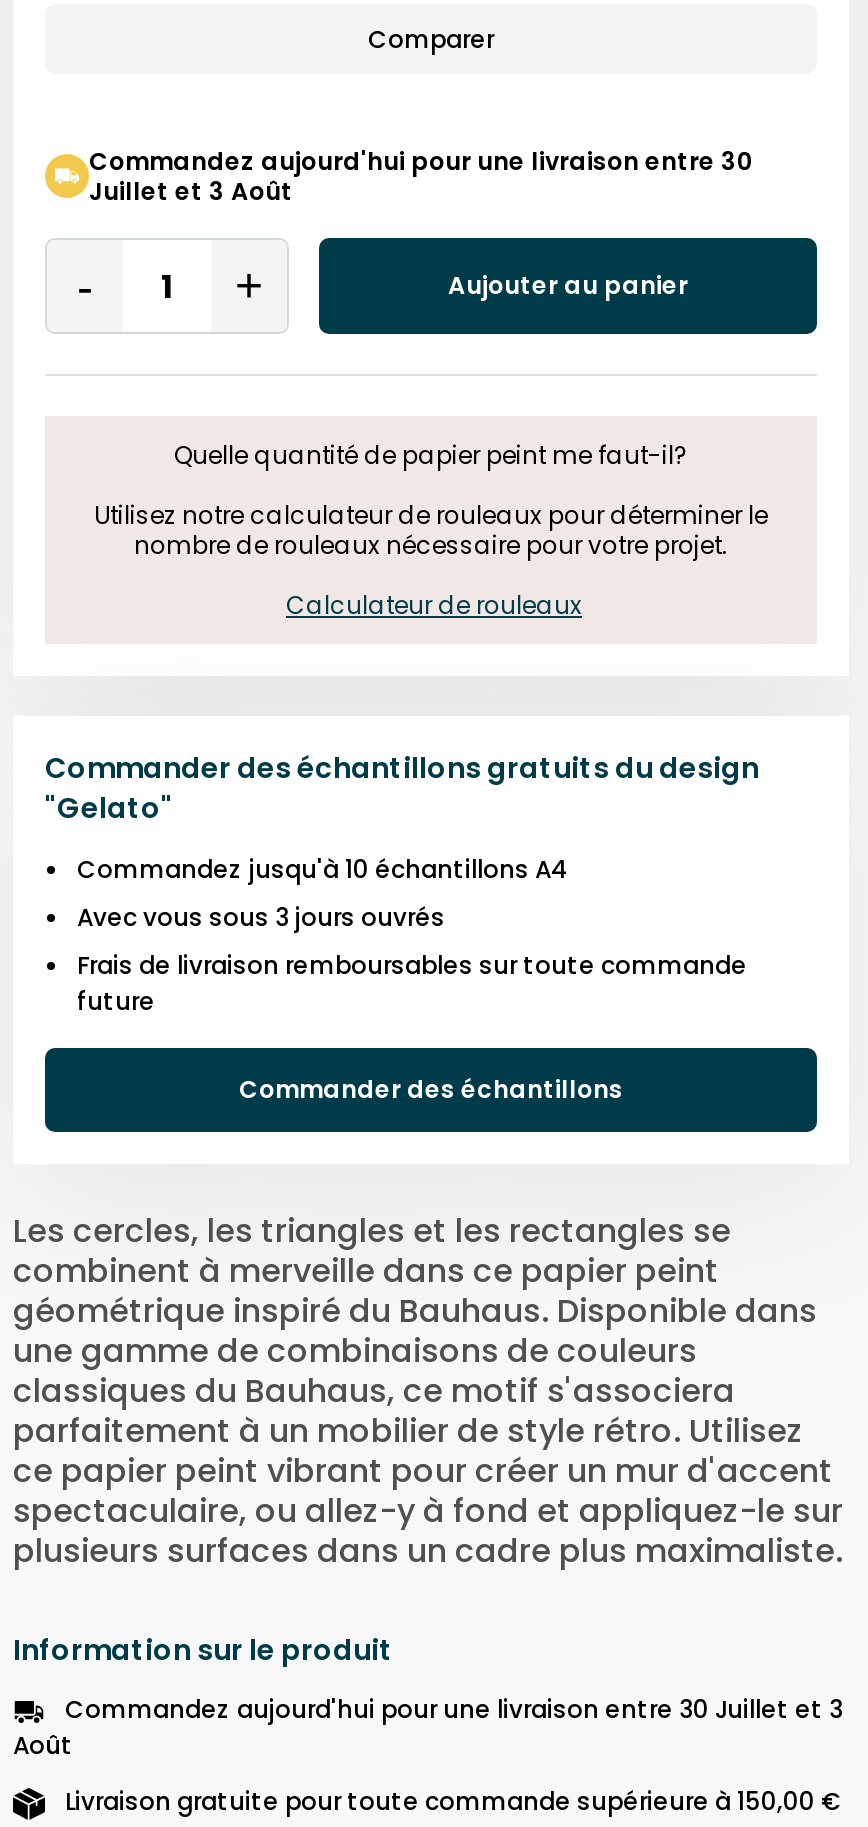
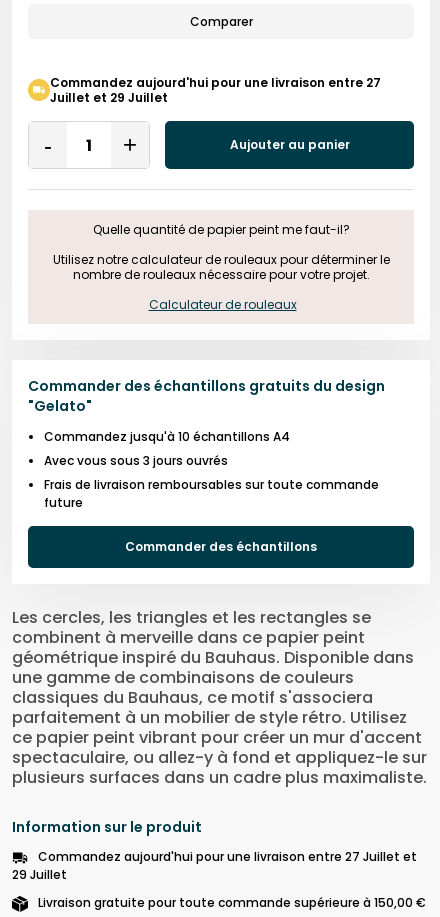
[89,144,753,178] Commandez aujourd'hui pour une livraison entre 30 -> [50,74,381,91] Commandez aujourd'hui pour une livraison entre 27
[89,174,293,208] Juillet et 3 Août -> [50,89,168,106] Juillet et 29 Juillet
[13,1692,843,1762] Commandez aujourd'hui pour une livraison entre 30 Juillet et 3 | Août -> [12,848,417,883] Commandez aujourd'hui pour une livraison entre 27 Juillet et | 29 Juillet

